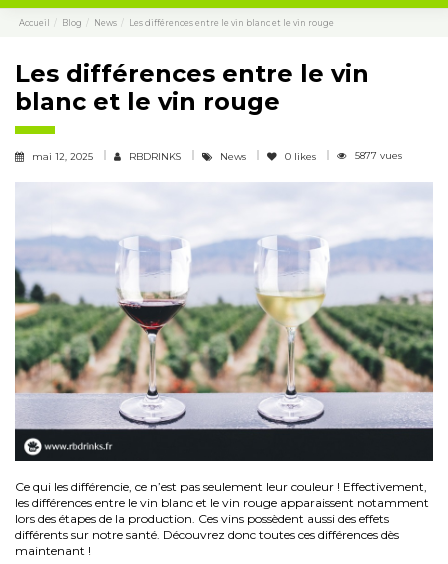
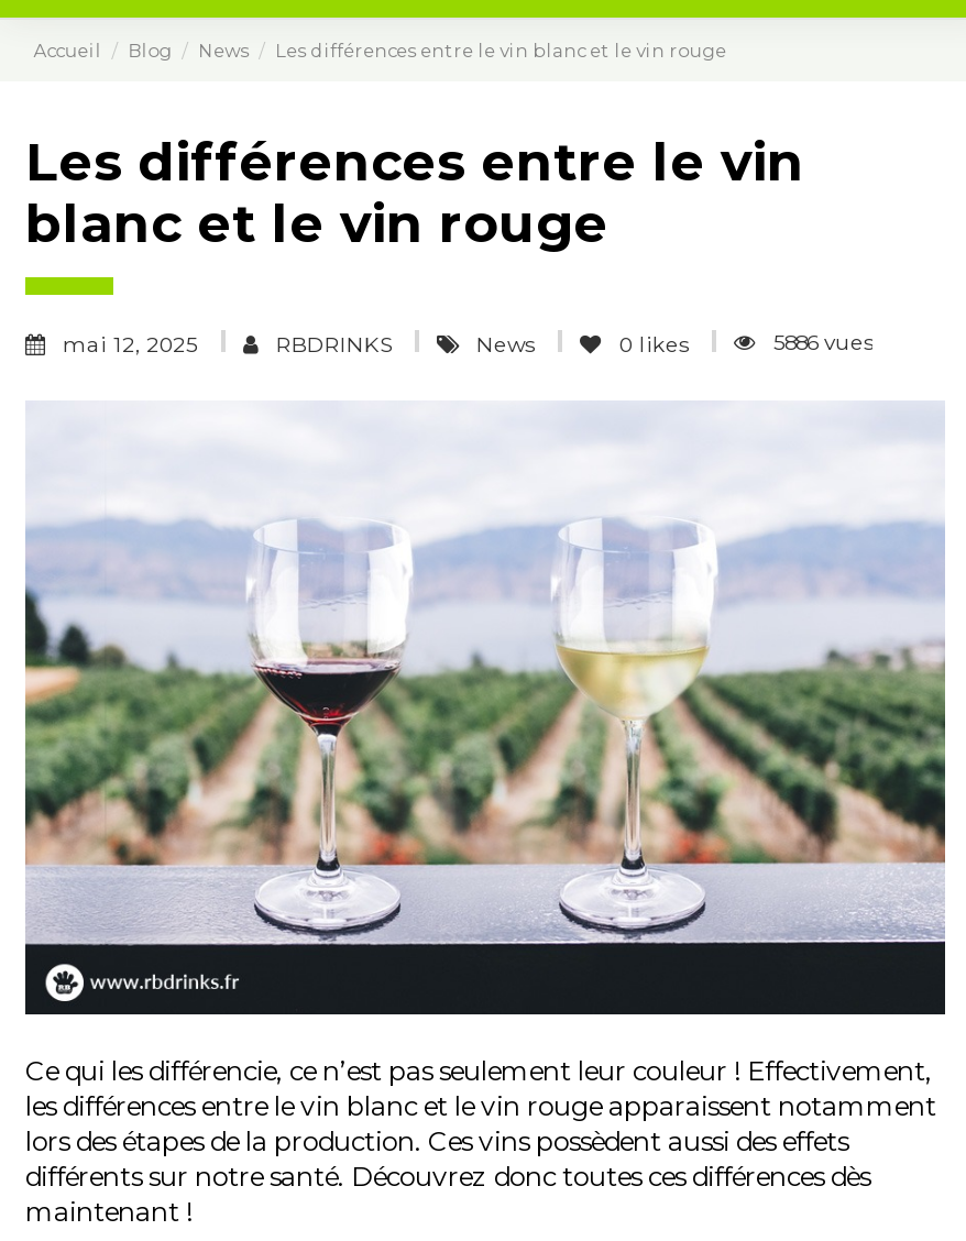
[355,150,402,161] 5877 vues -> [773,330,872,354] 5886 vues

